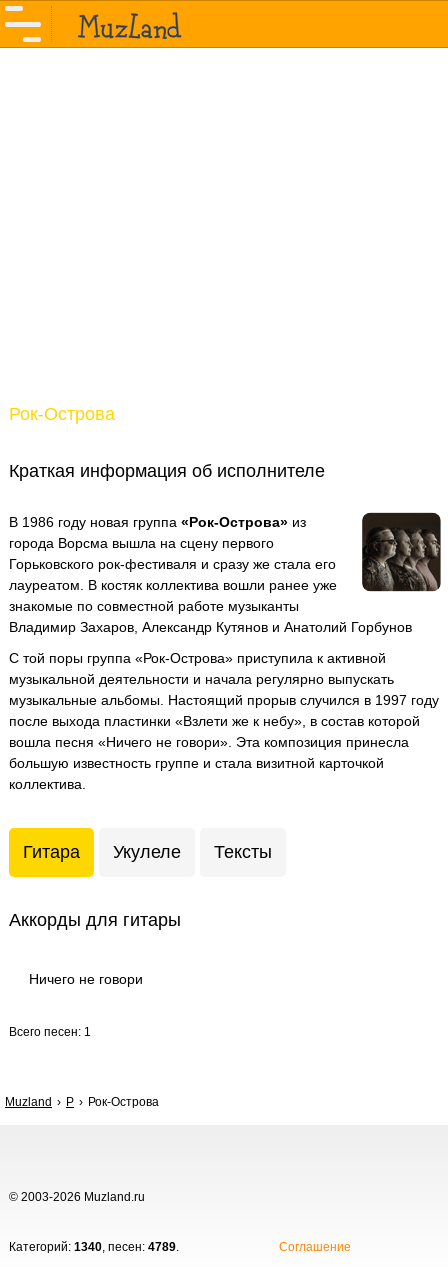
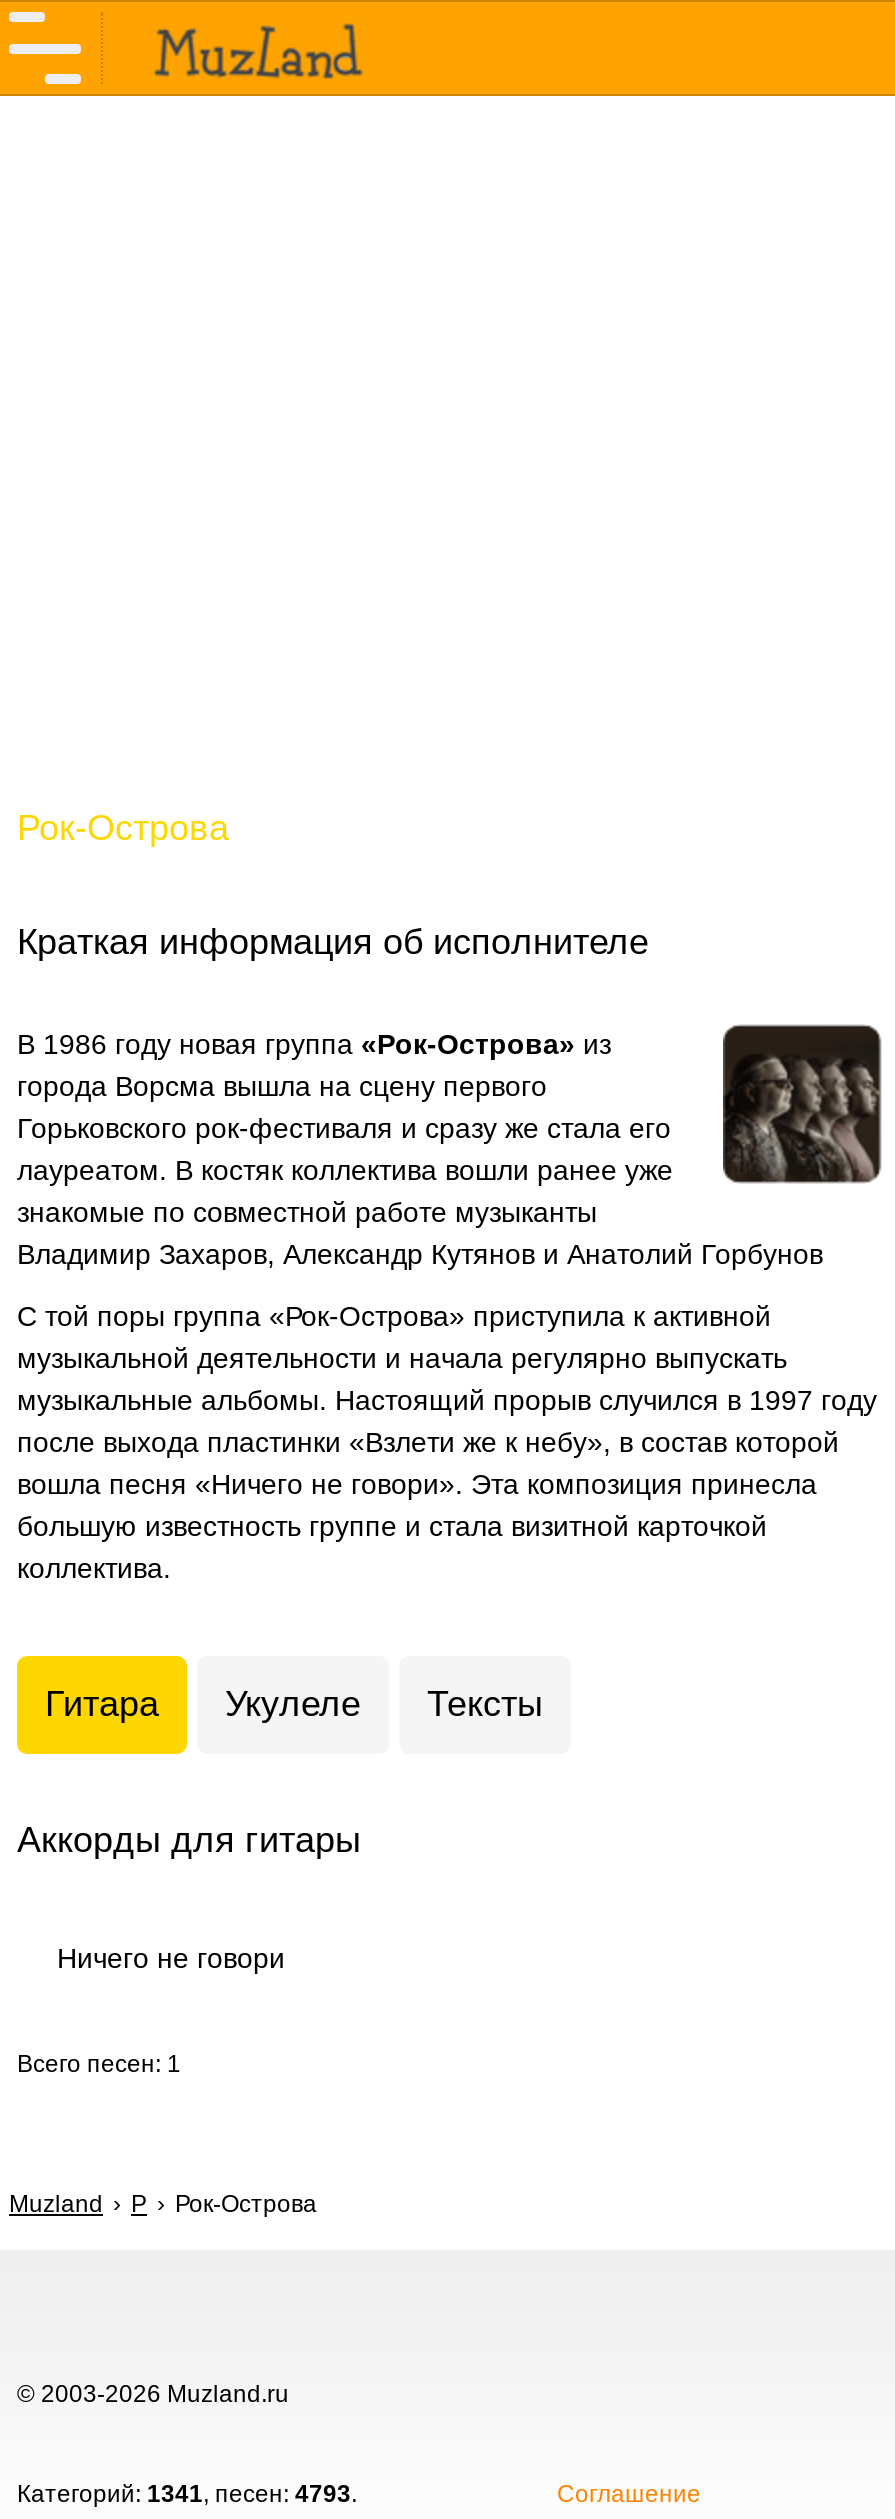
[9,1240,179,1254] Категорий: 1340, песен: 4789. -> [17,2480,357,2508] Категорий: 1341, песен: 4793.

